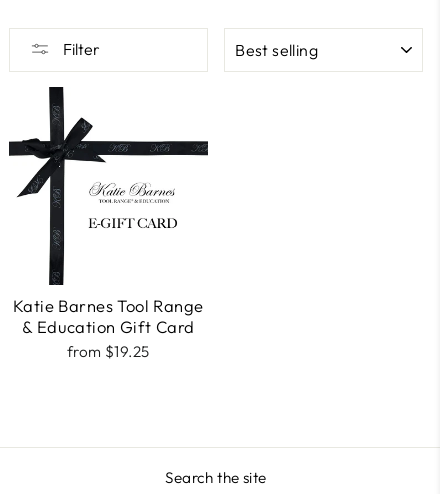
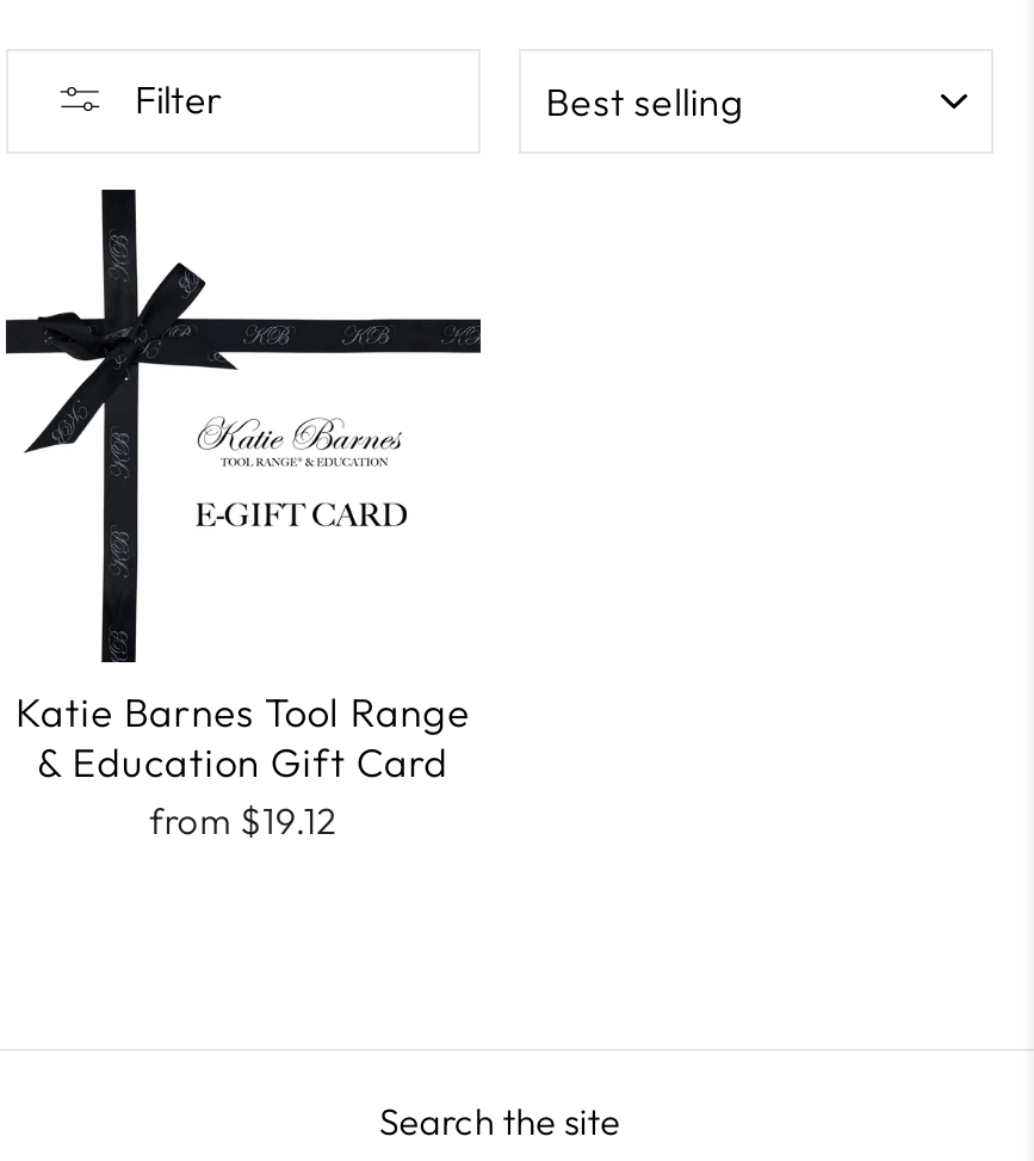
[67,342,149,361] from $19.25 -> [149,798,336,844] from $19.12

